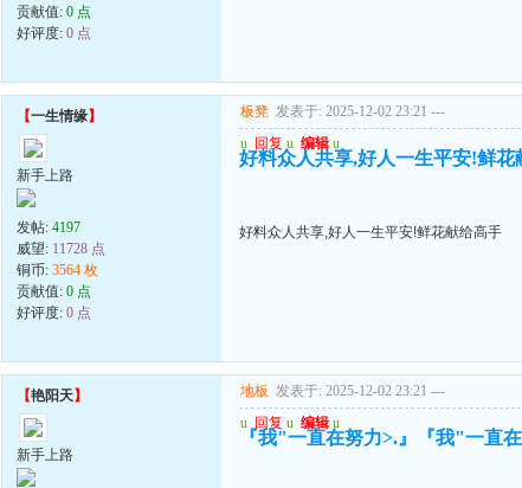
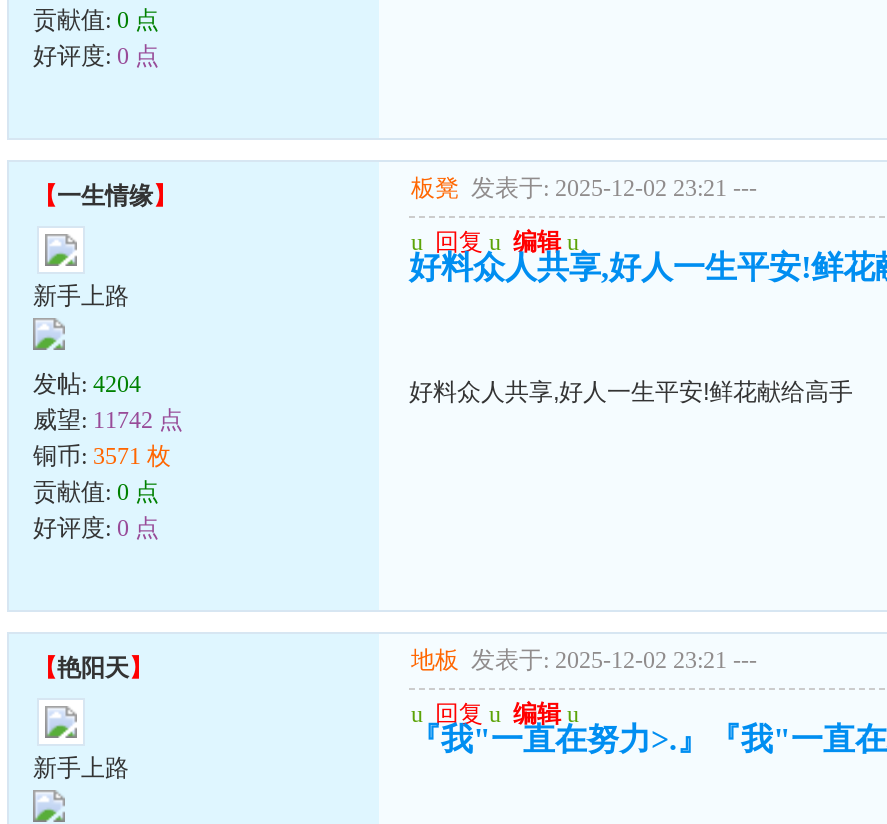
[17,219,80,235] 发帖: 4197 -> [33,370,141,398] 发帖: 4204
[17,240,105,257] 威望: 11728 点 -> [33,406,183,434] 威望: 11742 点
[17,262,98,278] 铜币: 3564 枚 -> [33,442,171,470] 铜币: 3571 枚

